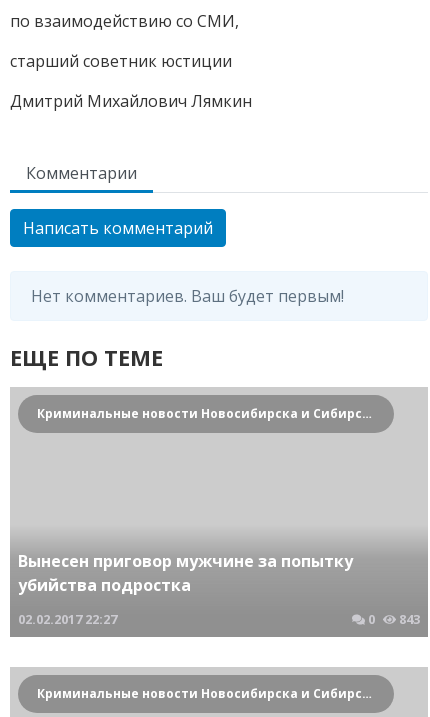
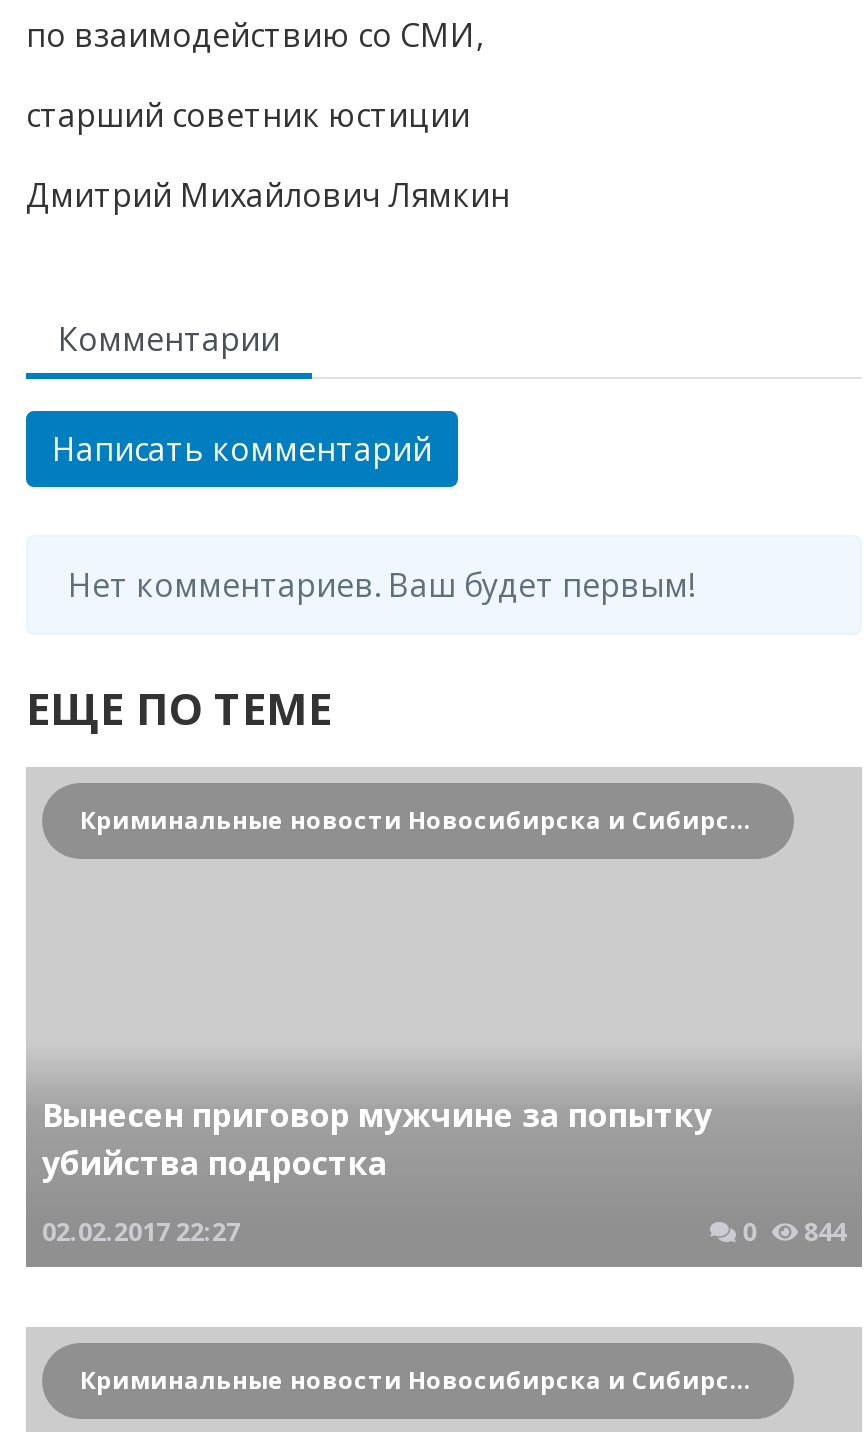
[365,610,420,628] 0 843 -> [736,1213,846,1249] 0 844

